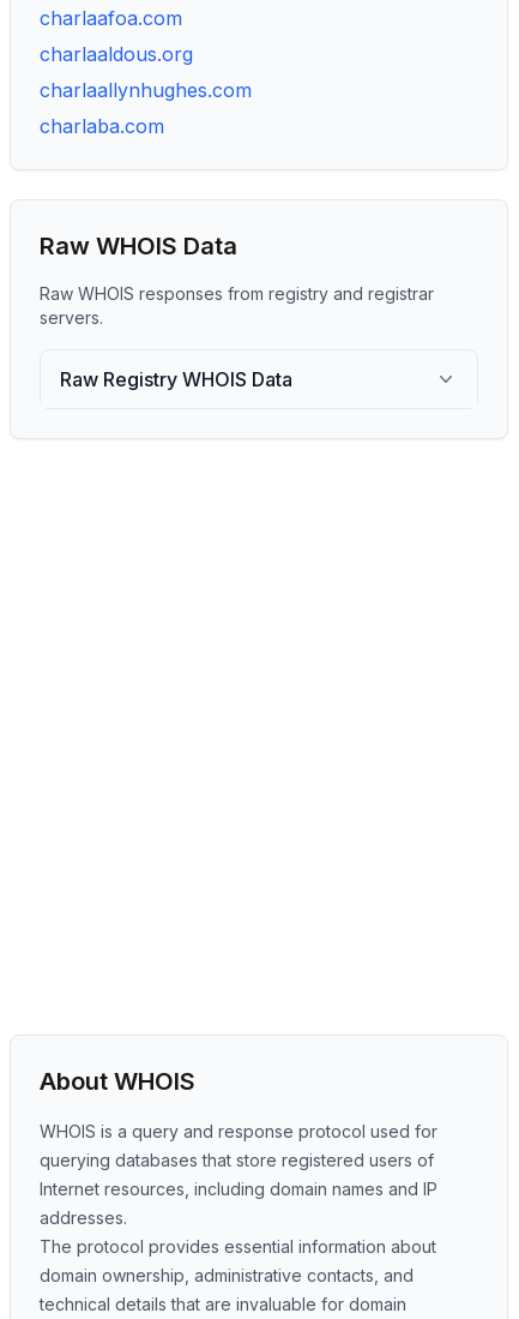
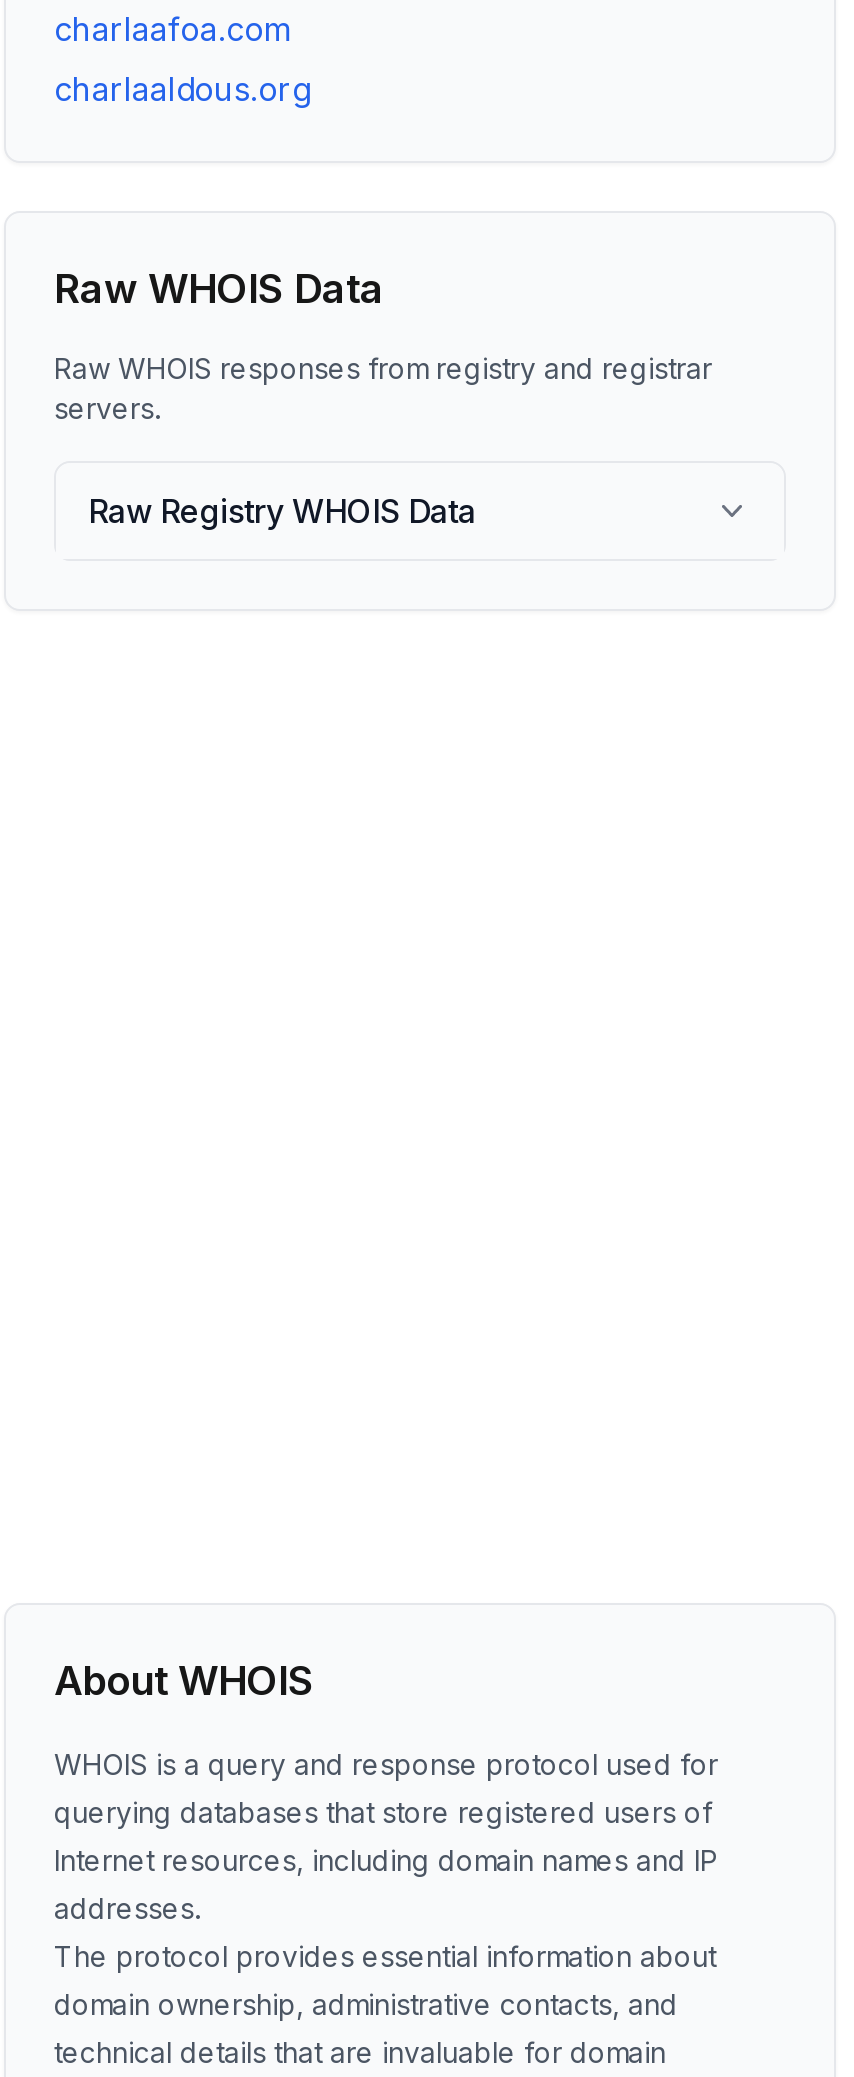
[40,78,252,138] charlaallynhughes.com | charlaba.com -> none

